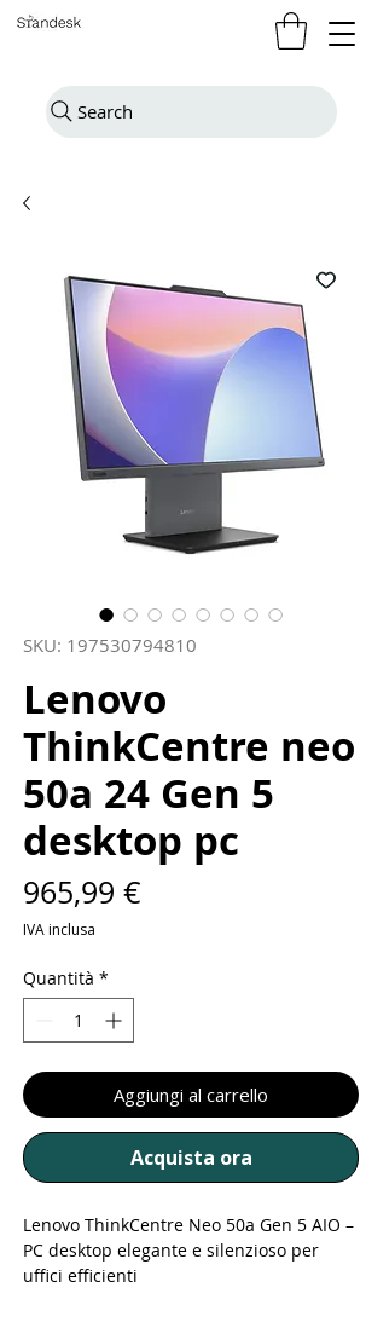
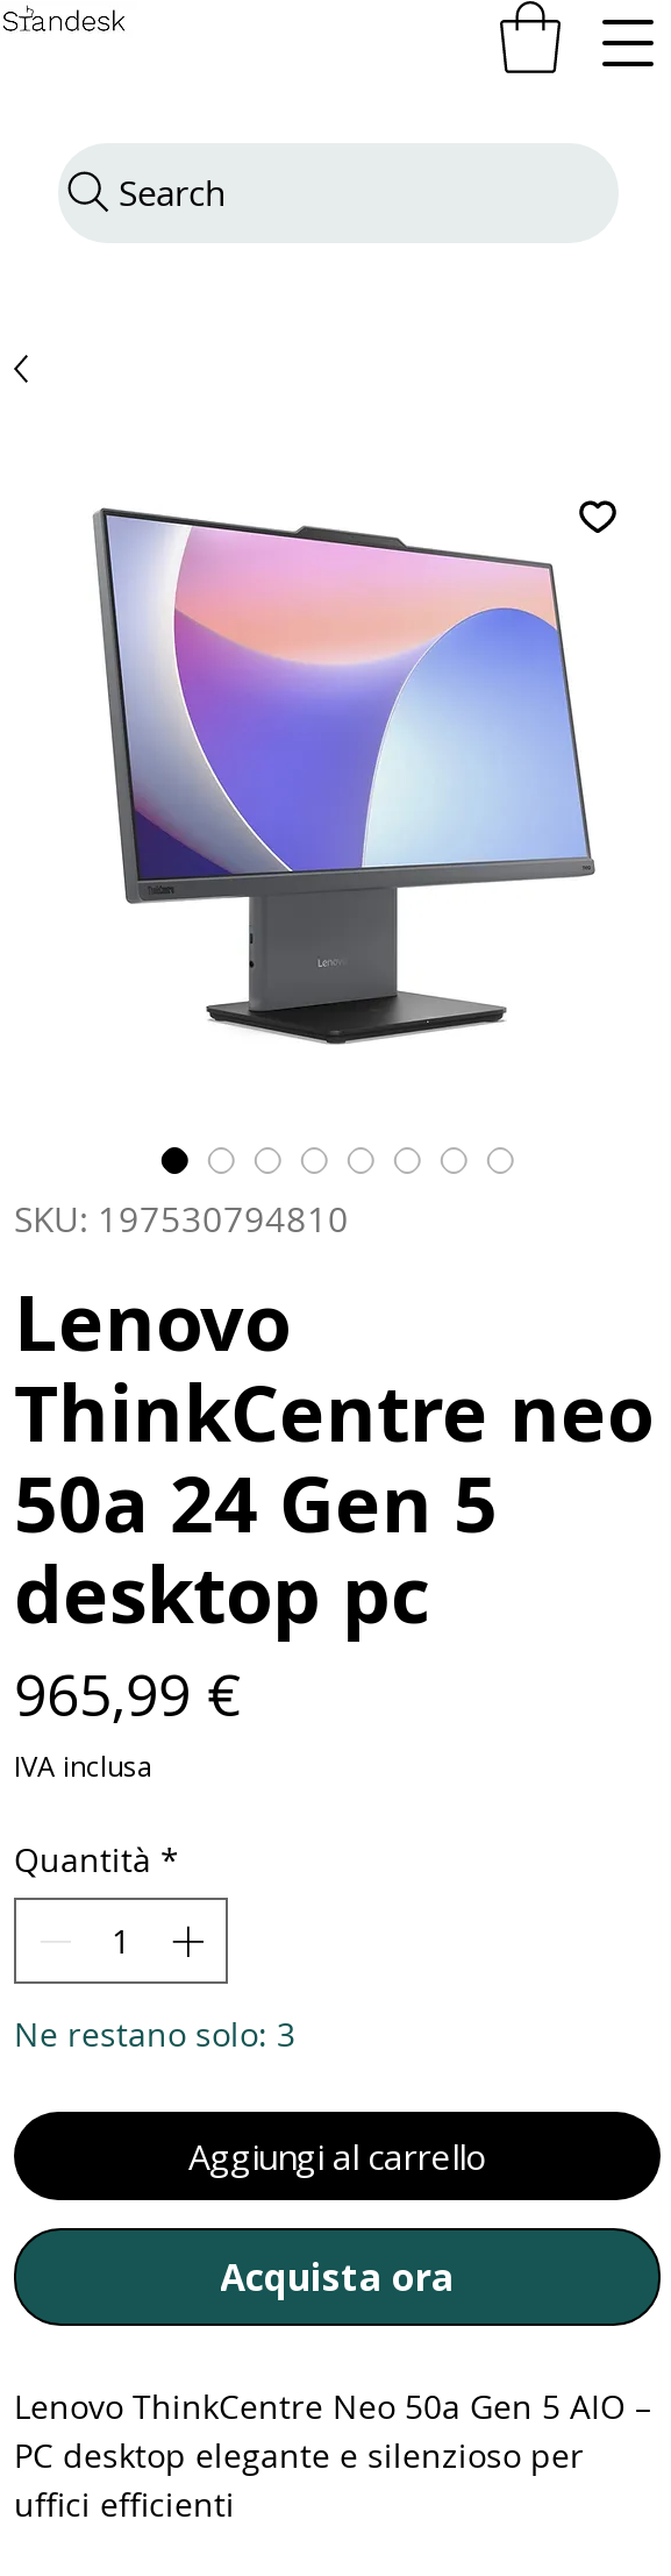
none -> [14,2012,295,2056] Ne restano solo: 3

